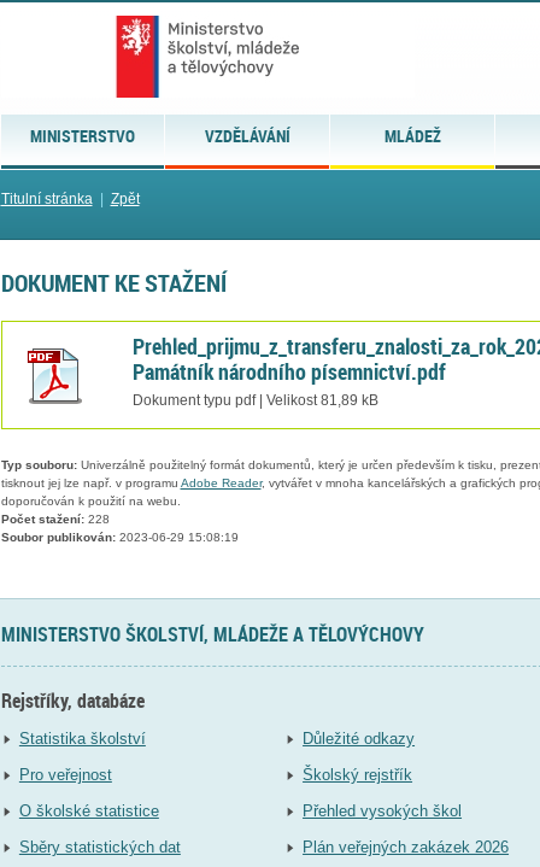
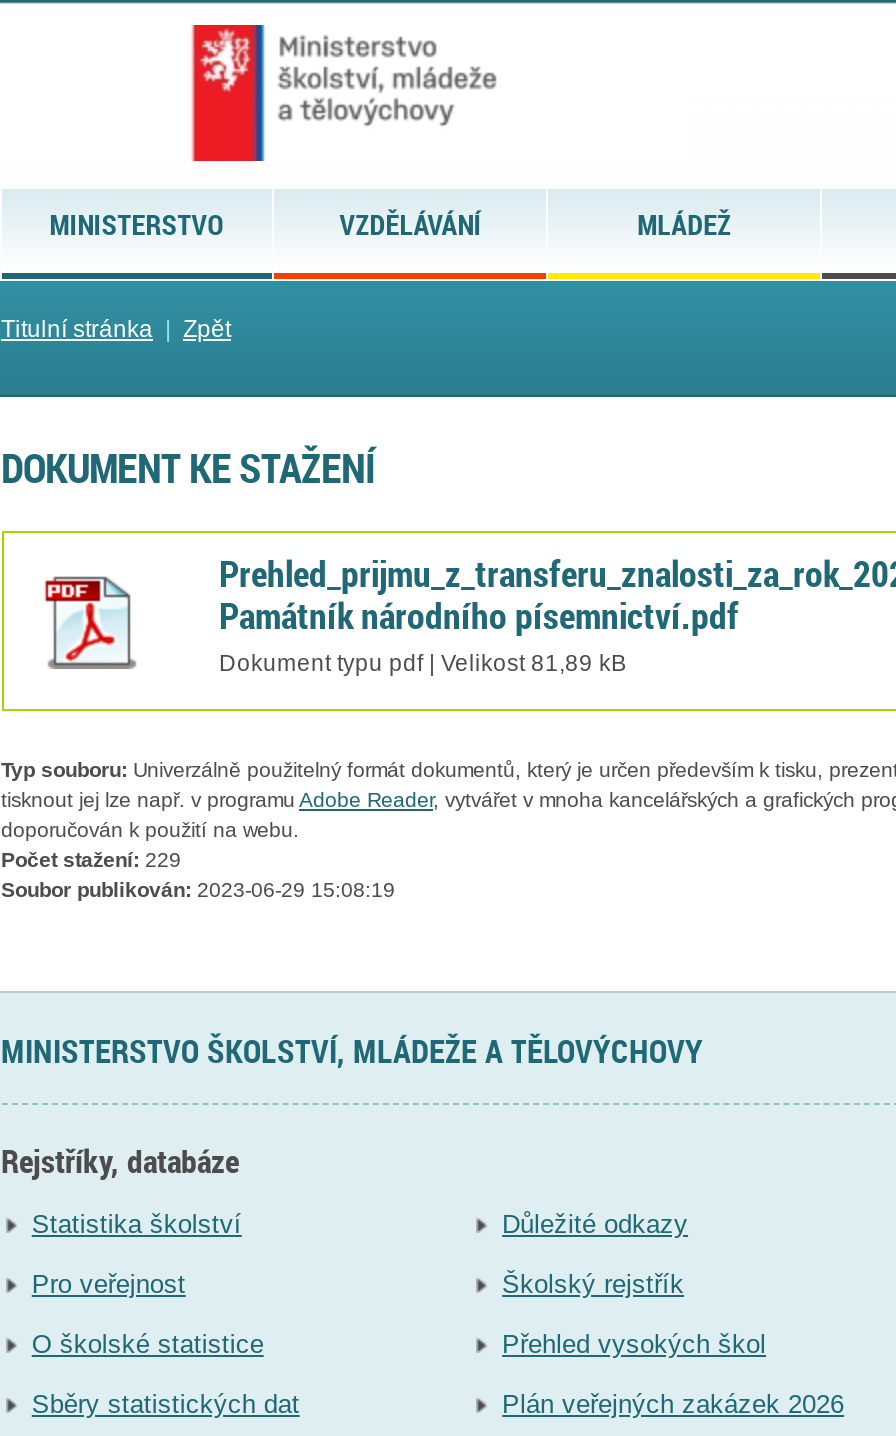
[1,513,109,526] Počet stažení: 228 -> [1,850,181,872] Počet stažení: 229

